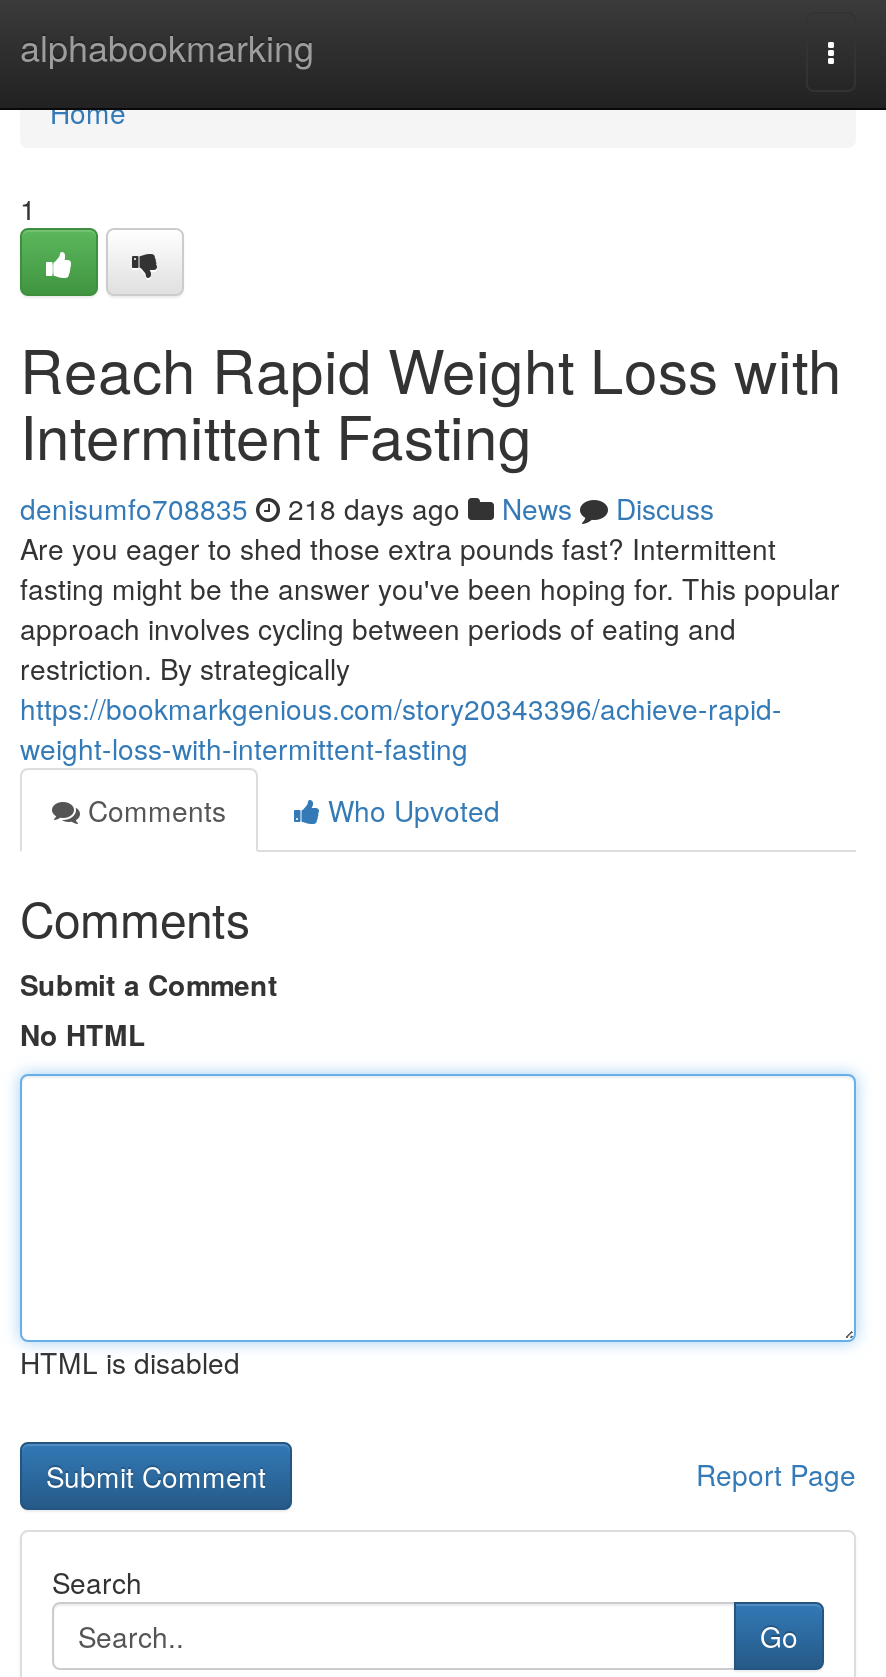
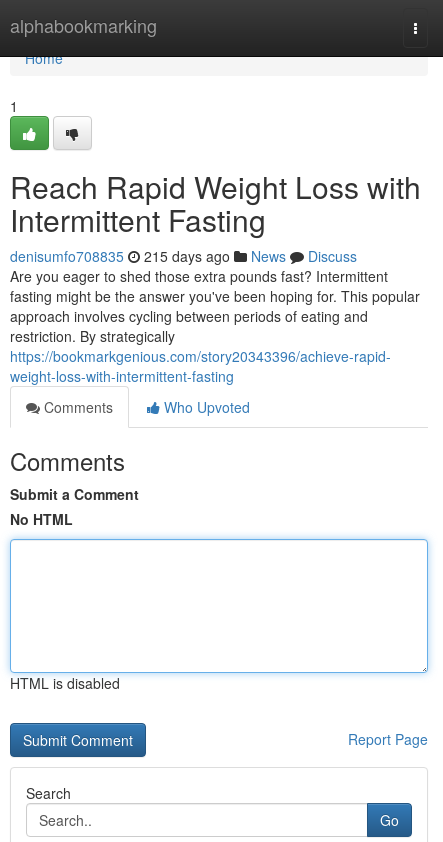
[20,488,714,528] denisumfo708835 218 days ago News Discuss -> [10,246,357,266] denisumfo708835 215 days ago News Discuss

